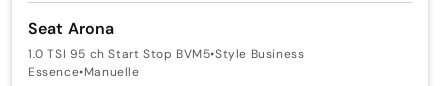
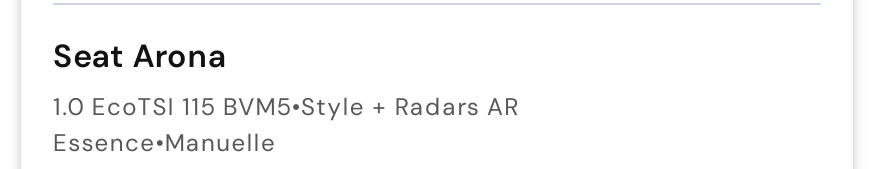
[28,46,304,62] 1.0 TSI 95 ch Start Stop BVM5•Style Business -> [53,91,519,123] 1.0 EcoTSI 115 BVM5•Style + Radars AR

